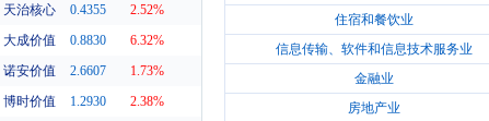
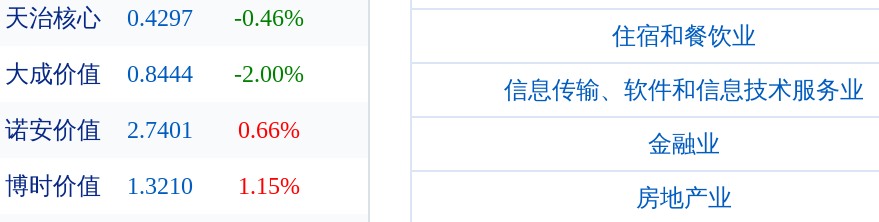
[69,2,106,17] 0.4355 -> [127,4,193,32] 0.4297
[130,2,164,17] 2.52% -> [234,4,304,32] -0.46%
[69,33,106,48] 0.8830 -> [127,60,193,88] 0.8444
[130,33,164,48] 6.32% -> [234,60,304,88] -2.00%
[69,63,106,78] 2.6607 -> [127,116,193,144] 2.7401
[130,63,164,78] 1.73% -> [238,116,300,144] 0.66%
[69,94,106,109] 1.2930 -> [127,172,193,200] 1.3210
[130,94,164,109] 2.38% -> [238,172,300,200] 1.15%

